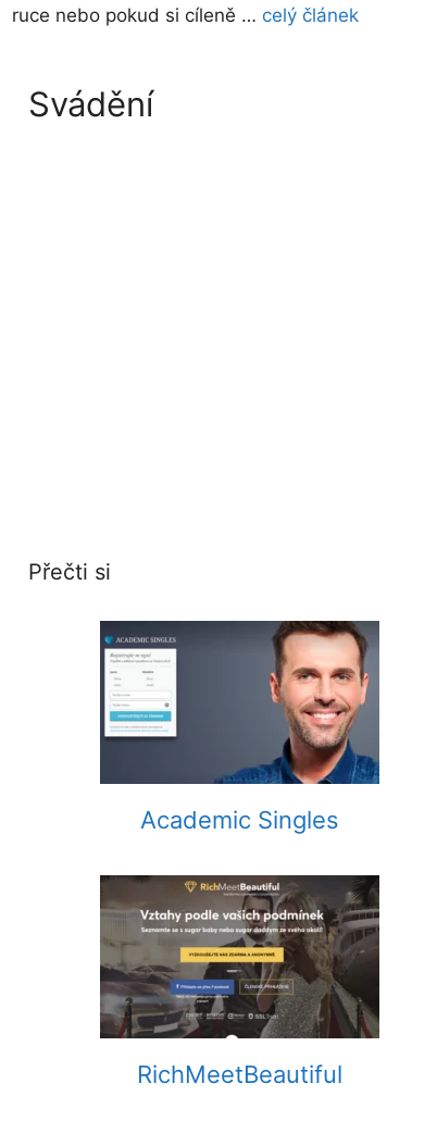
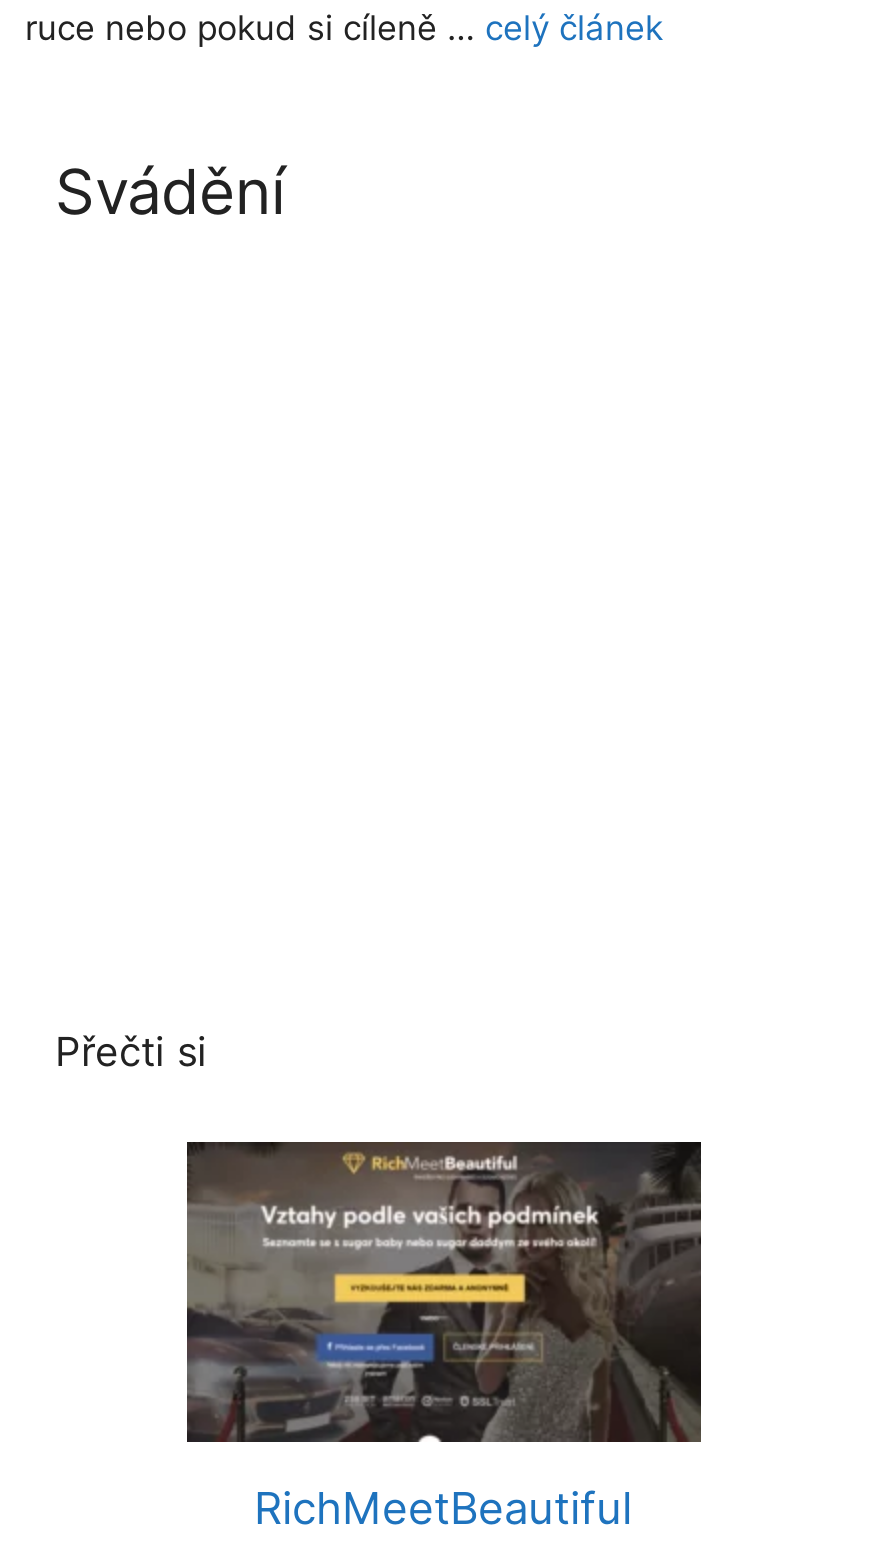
[100,621,380,834] [image] | Academic Singles -> none

